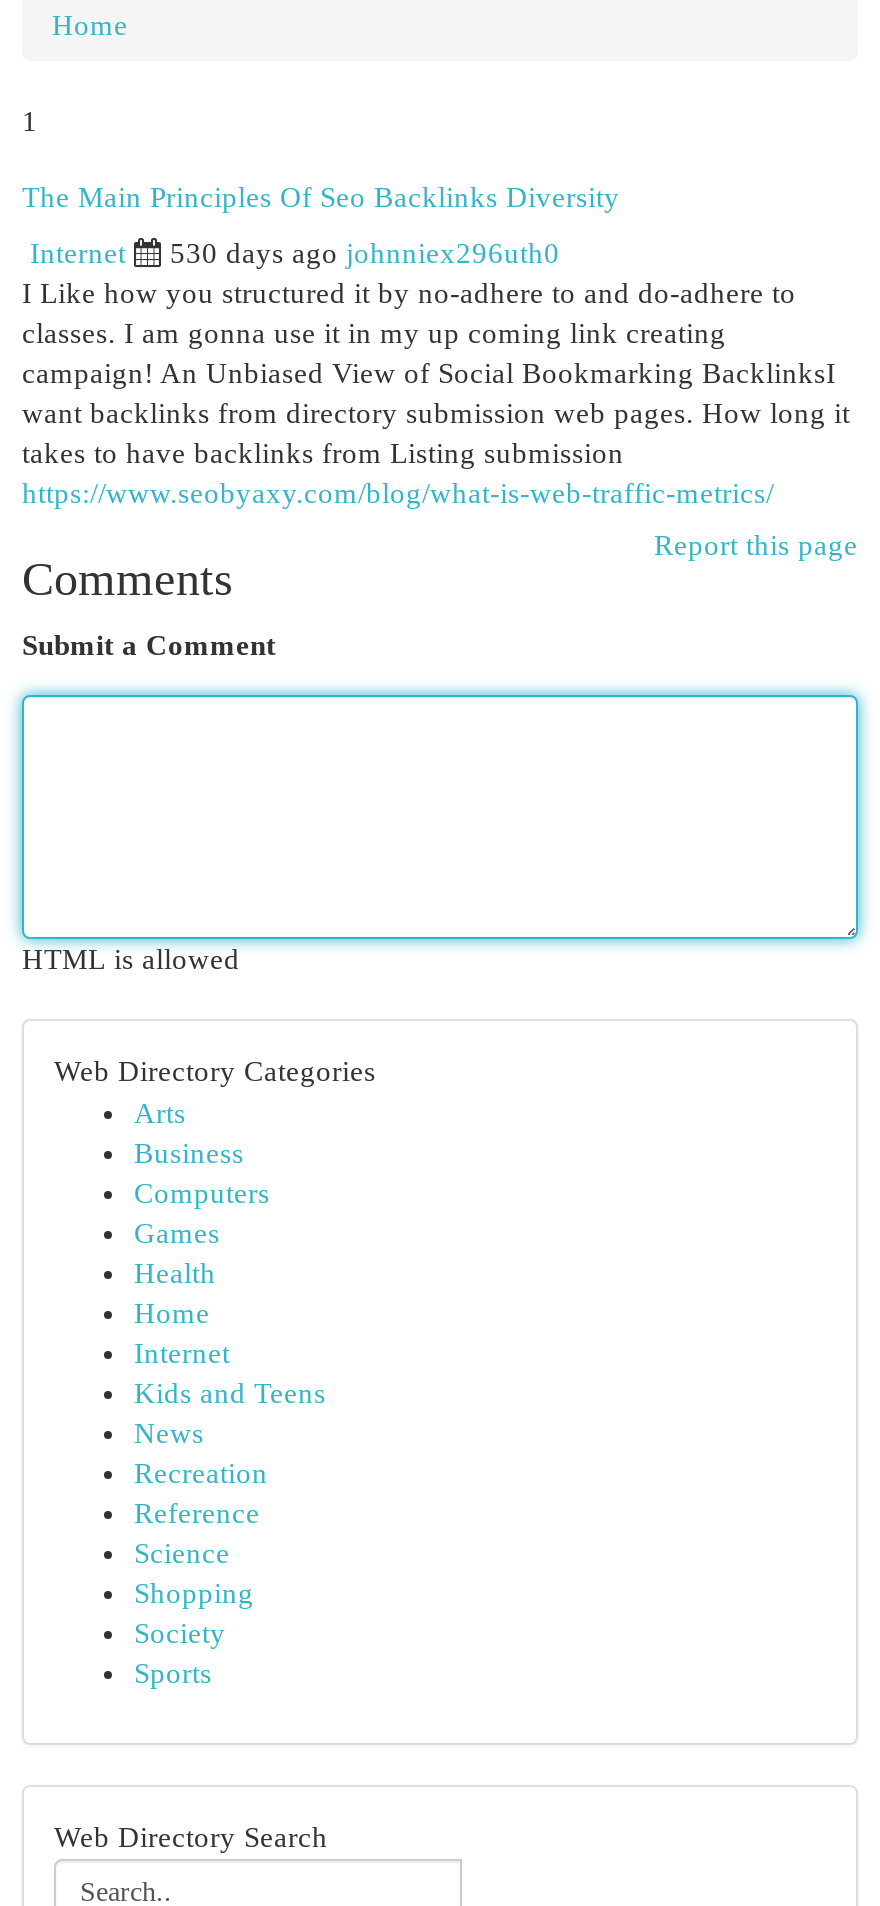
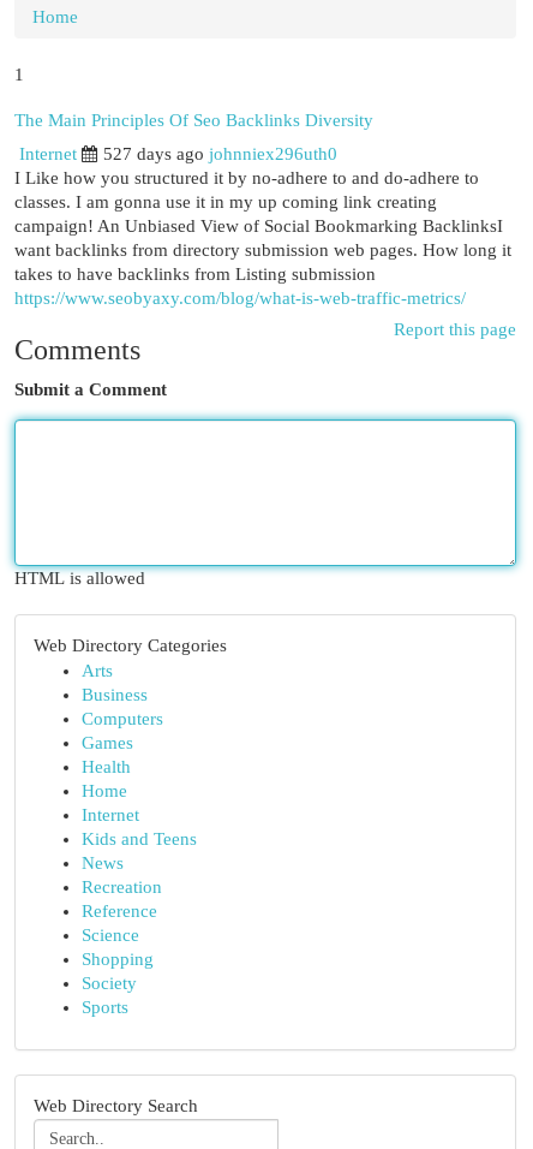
[170,237,560,269] 530 days ago johnniex296uth0 -> [103,144,337,163] 527 days ago johnniex296uth0

